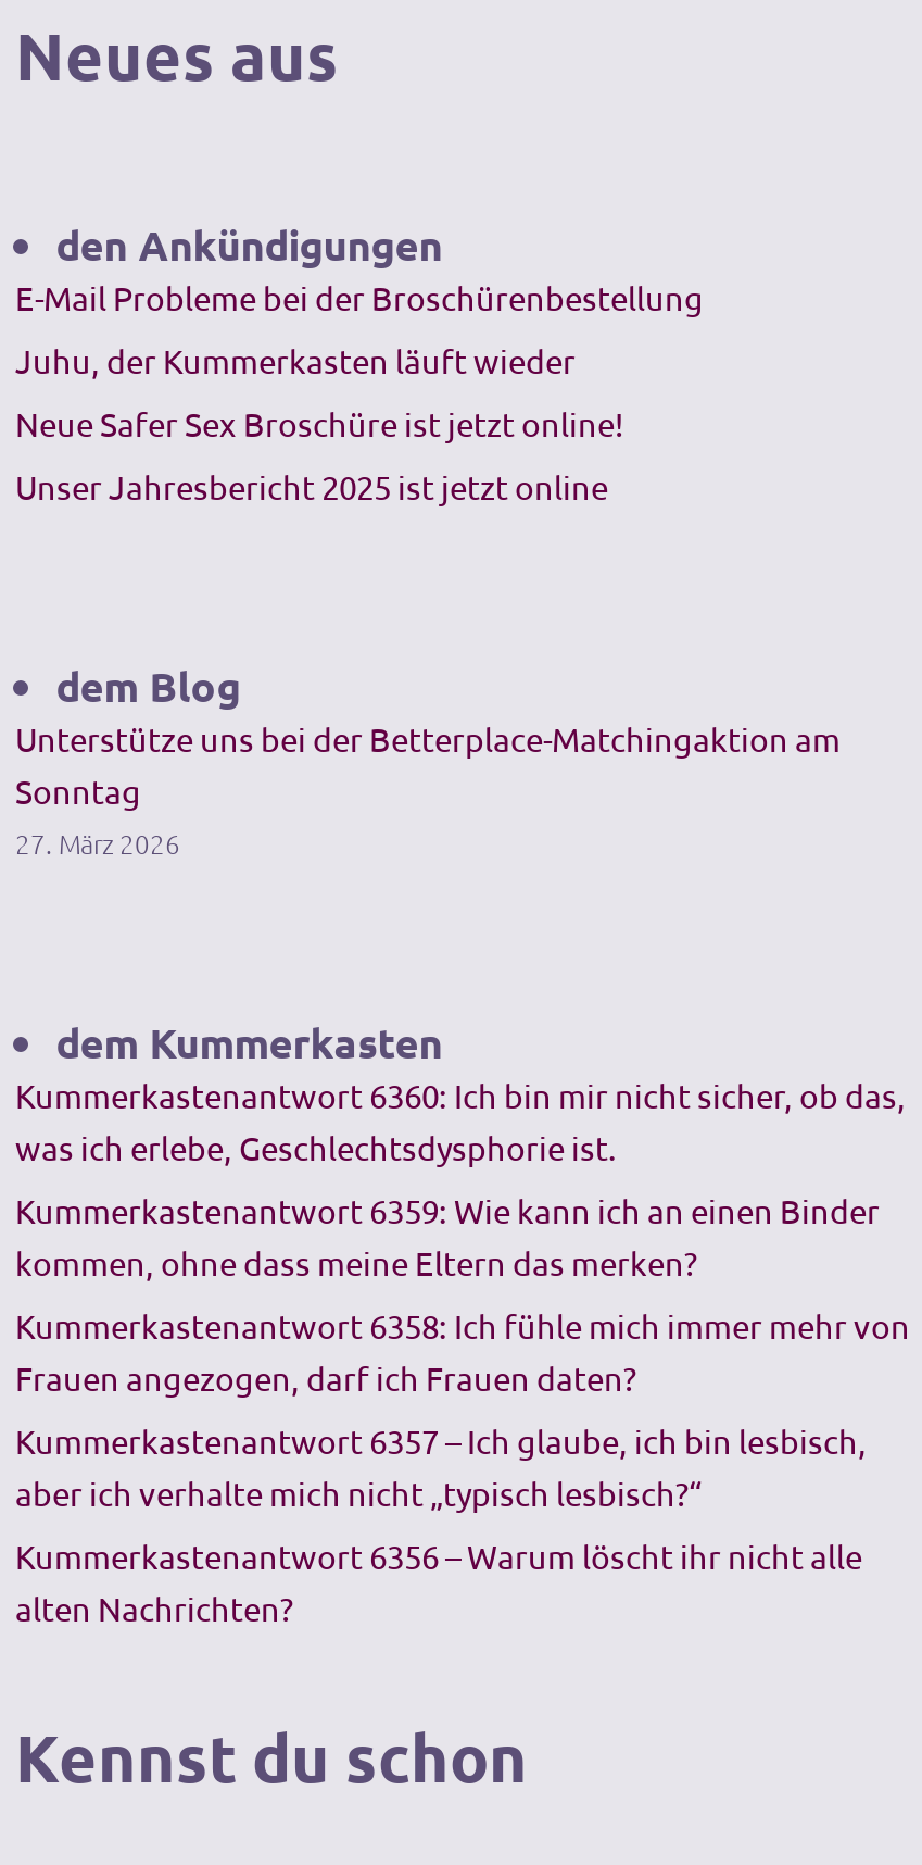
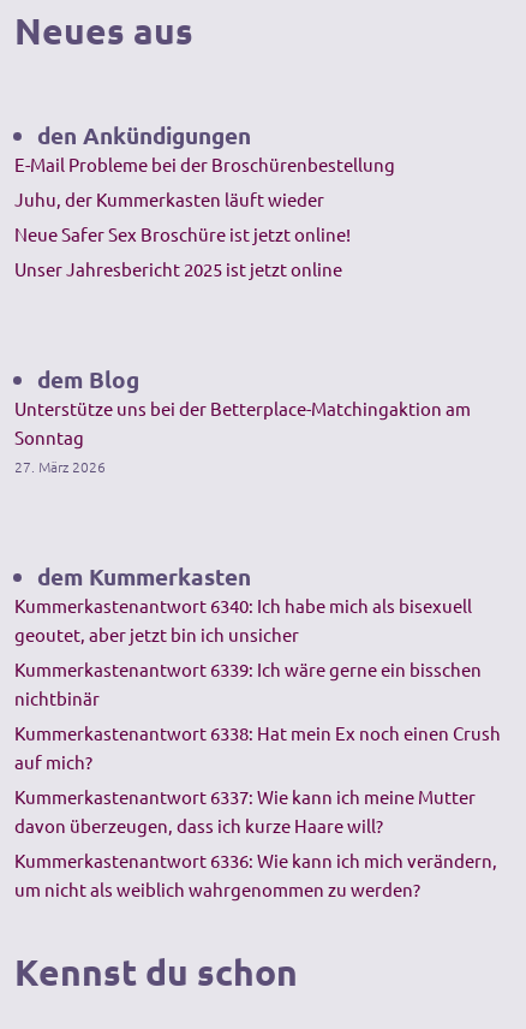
[15,1074,906,1167] Kummerkastenantwort 6360: Ich bin mir nicht sicher, ob das, | was ich erlebe, Geschlechtsdysphorie ist. -> [14,594,472,646] Kummerkastenantwort 6340: Ich habe mich als bisexuell | geoutet, aber jetzt bin ich unsicher
[15,1189,880,1282] Kummerkastenantwort 6359: Wie kann ich an einen Binder | kommen, ohne dass meine Eltern das merken? -> [14,658,482,709] Kummerkastenantwort 6339: Ich wäre gerne ein bisschen | nichtbinär
[15,1304,910,1398] Kummerkastenantwort 6358: Ich fühle mich immer mehr von | Frauen angezogen, darf ich Frauen daten? -> [14,721,501,773] Kummerkastenantwort 6338: Hat mein Ex noch einen Crush | auf mich?
[15,1419,867,1513] Kummerkastenantwort 6357 – Ich glaube, ich bin lesbisch, | aber ich verhalte mich nicht „typisch lesbisch?“ -> [14,785,476,837] Kummerkastenantwort 6337: Wie kann ich meine Mutter | davon überzeugen, dass ich kurze Haare will?
[15,1535,862,1628] Kummerkastenantwort 6356 – Warum löscht ihr nicht alle | alten Nachrichten? -> [14,849,497,900] Kummerkastenantwort 6336: Wie kann ich mich verändern, | um nicht als weiblich wahrgenommen zu werden?

